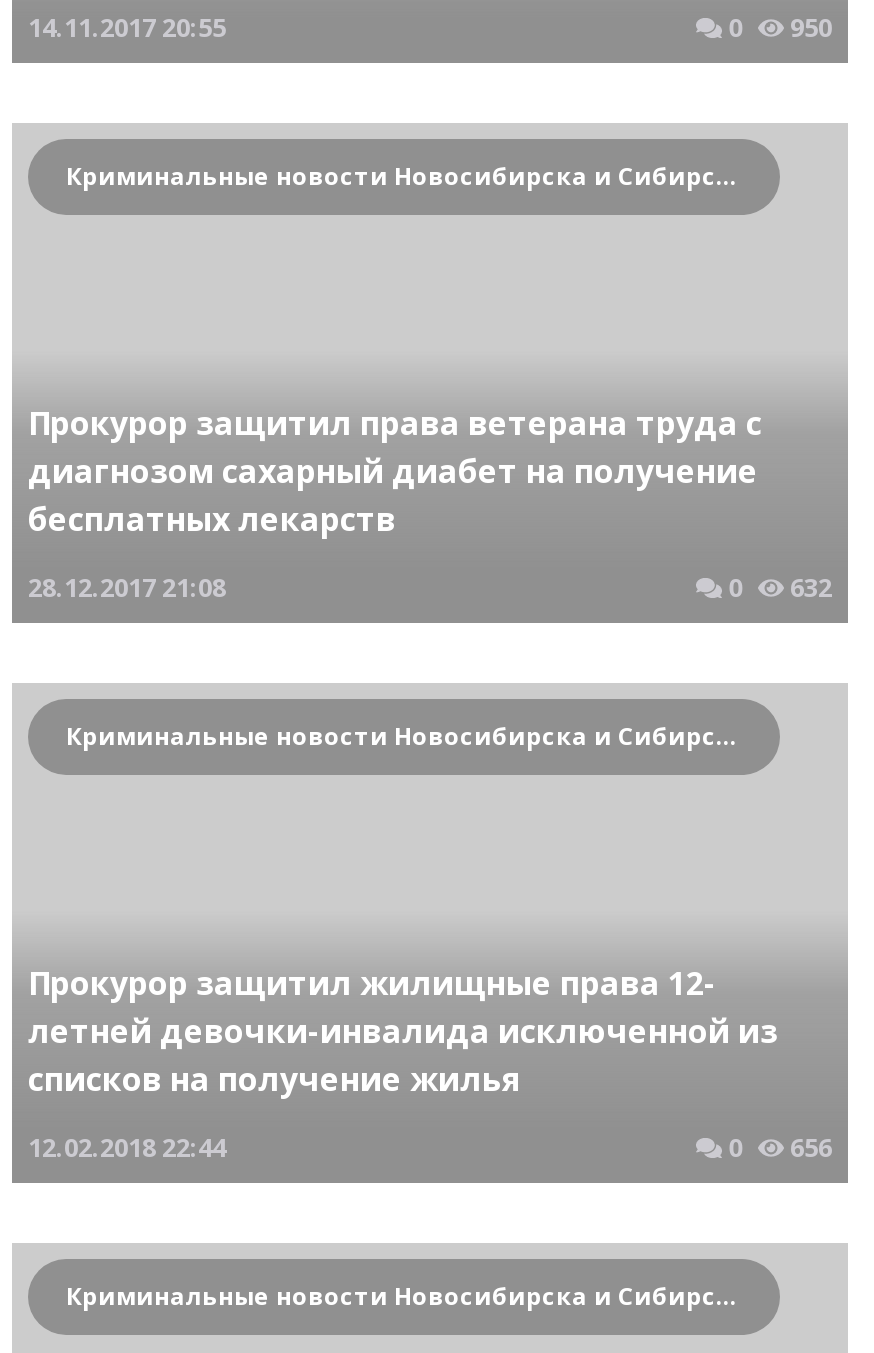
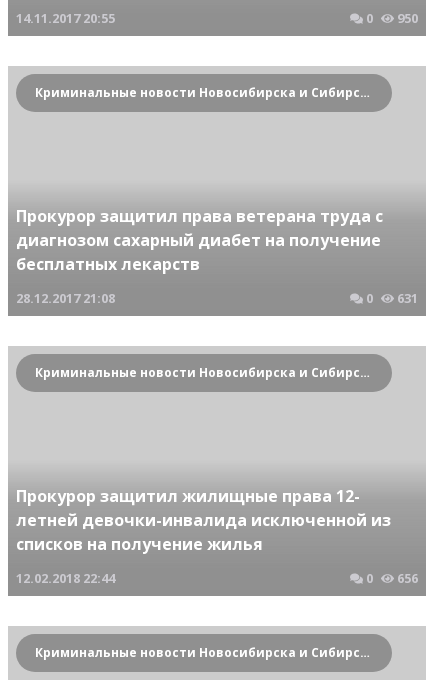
[722,569,832,605] 0 632 -> [363,289,418,307] 0 631

